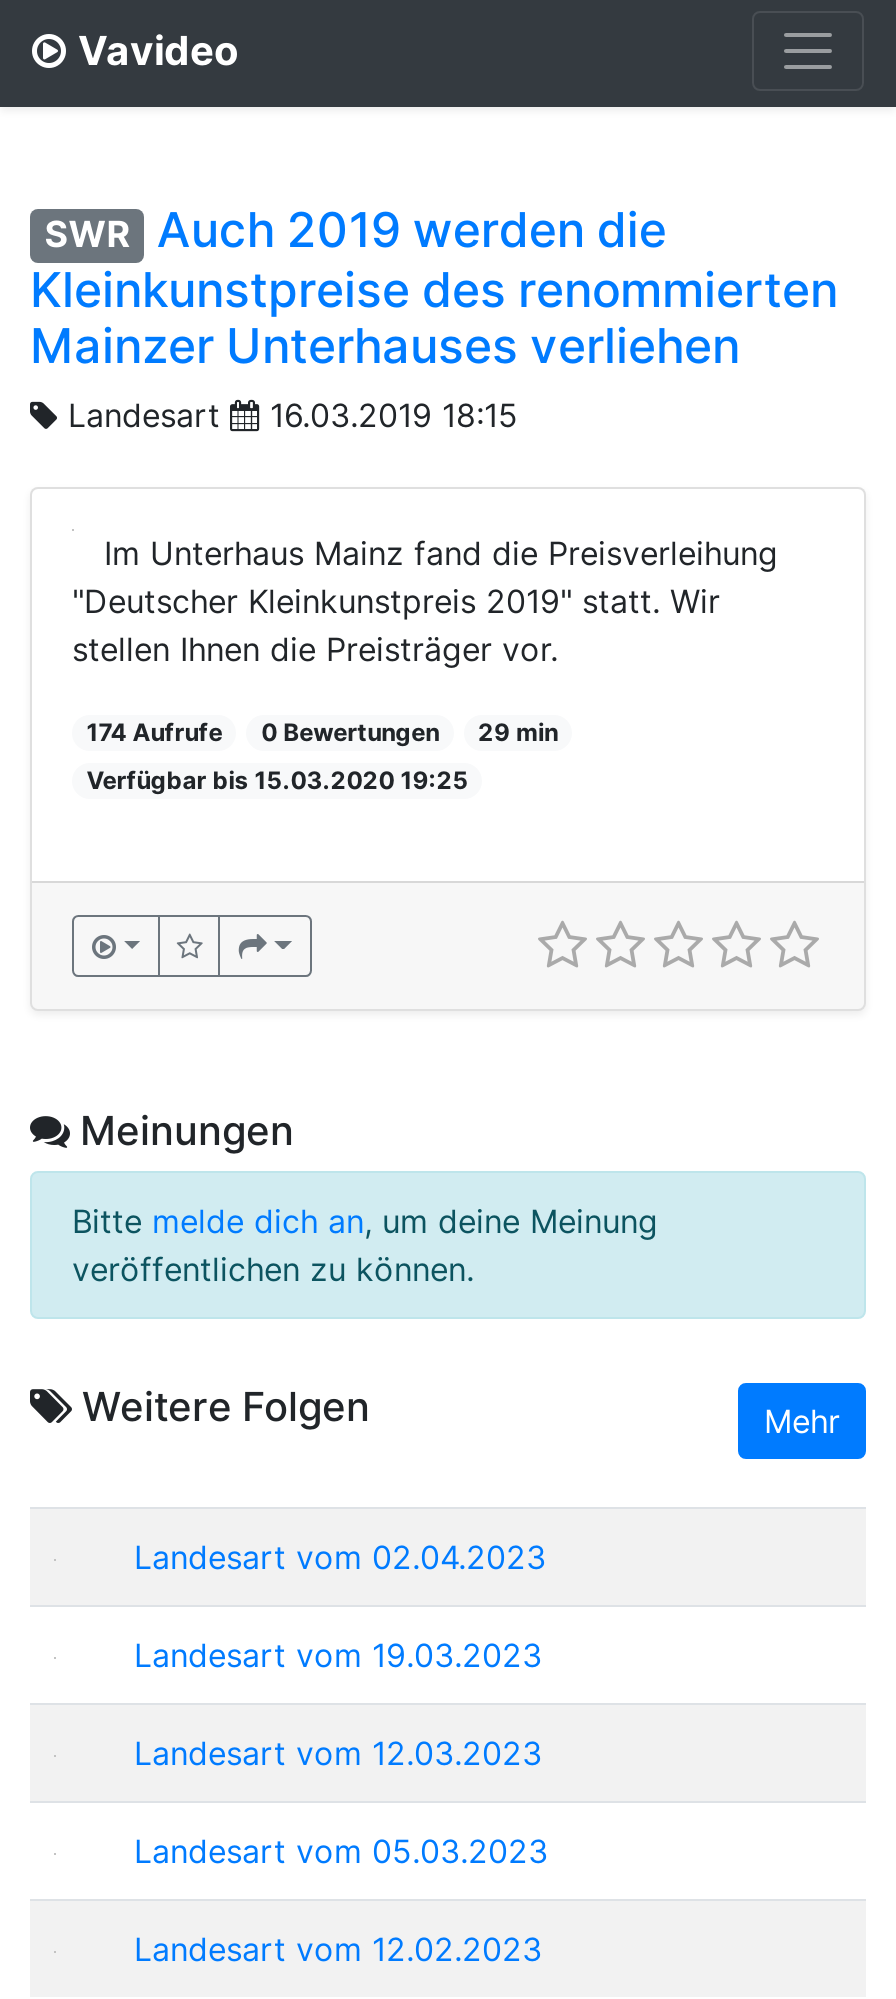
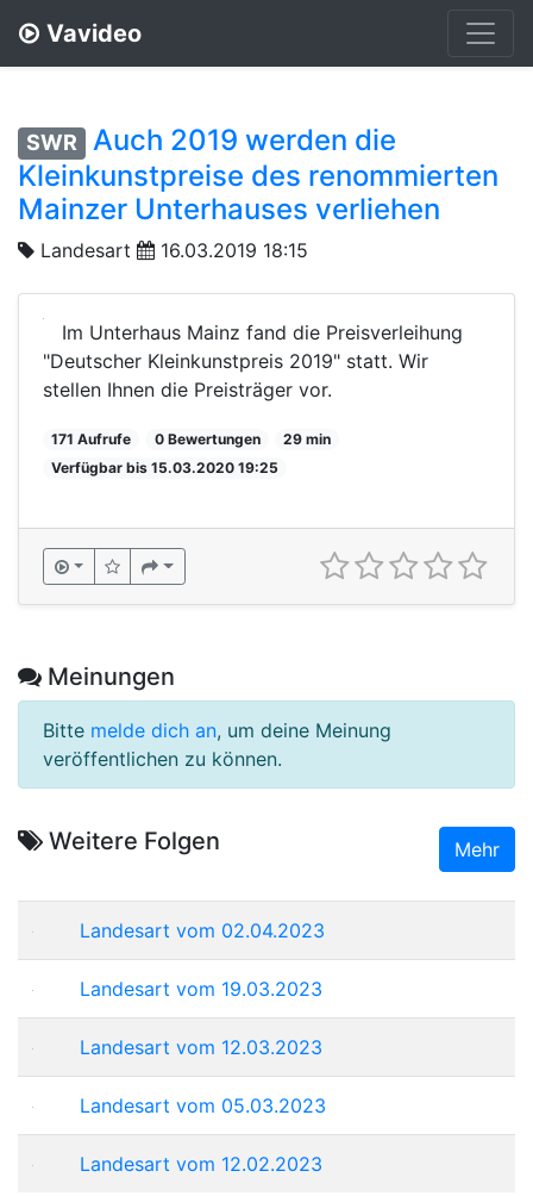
[86,716,222,746] 174 Aufrufe -> [51,429,131,447] 171 Aufrufe

